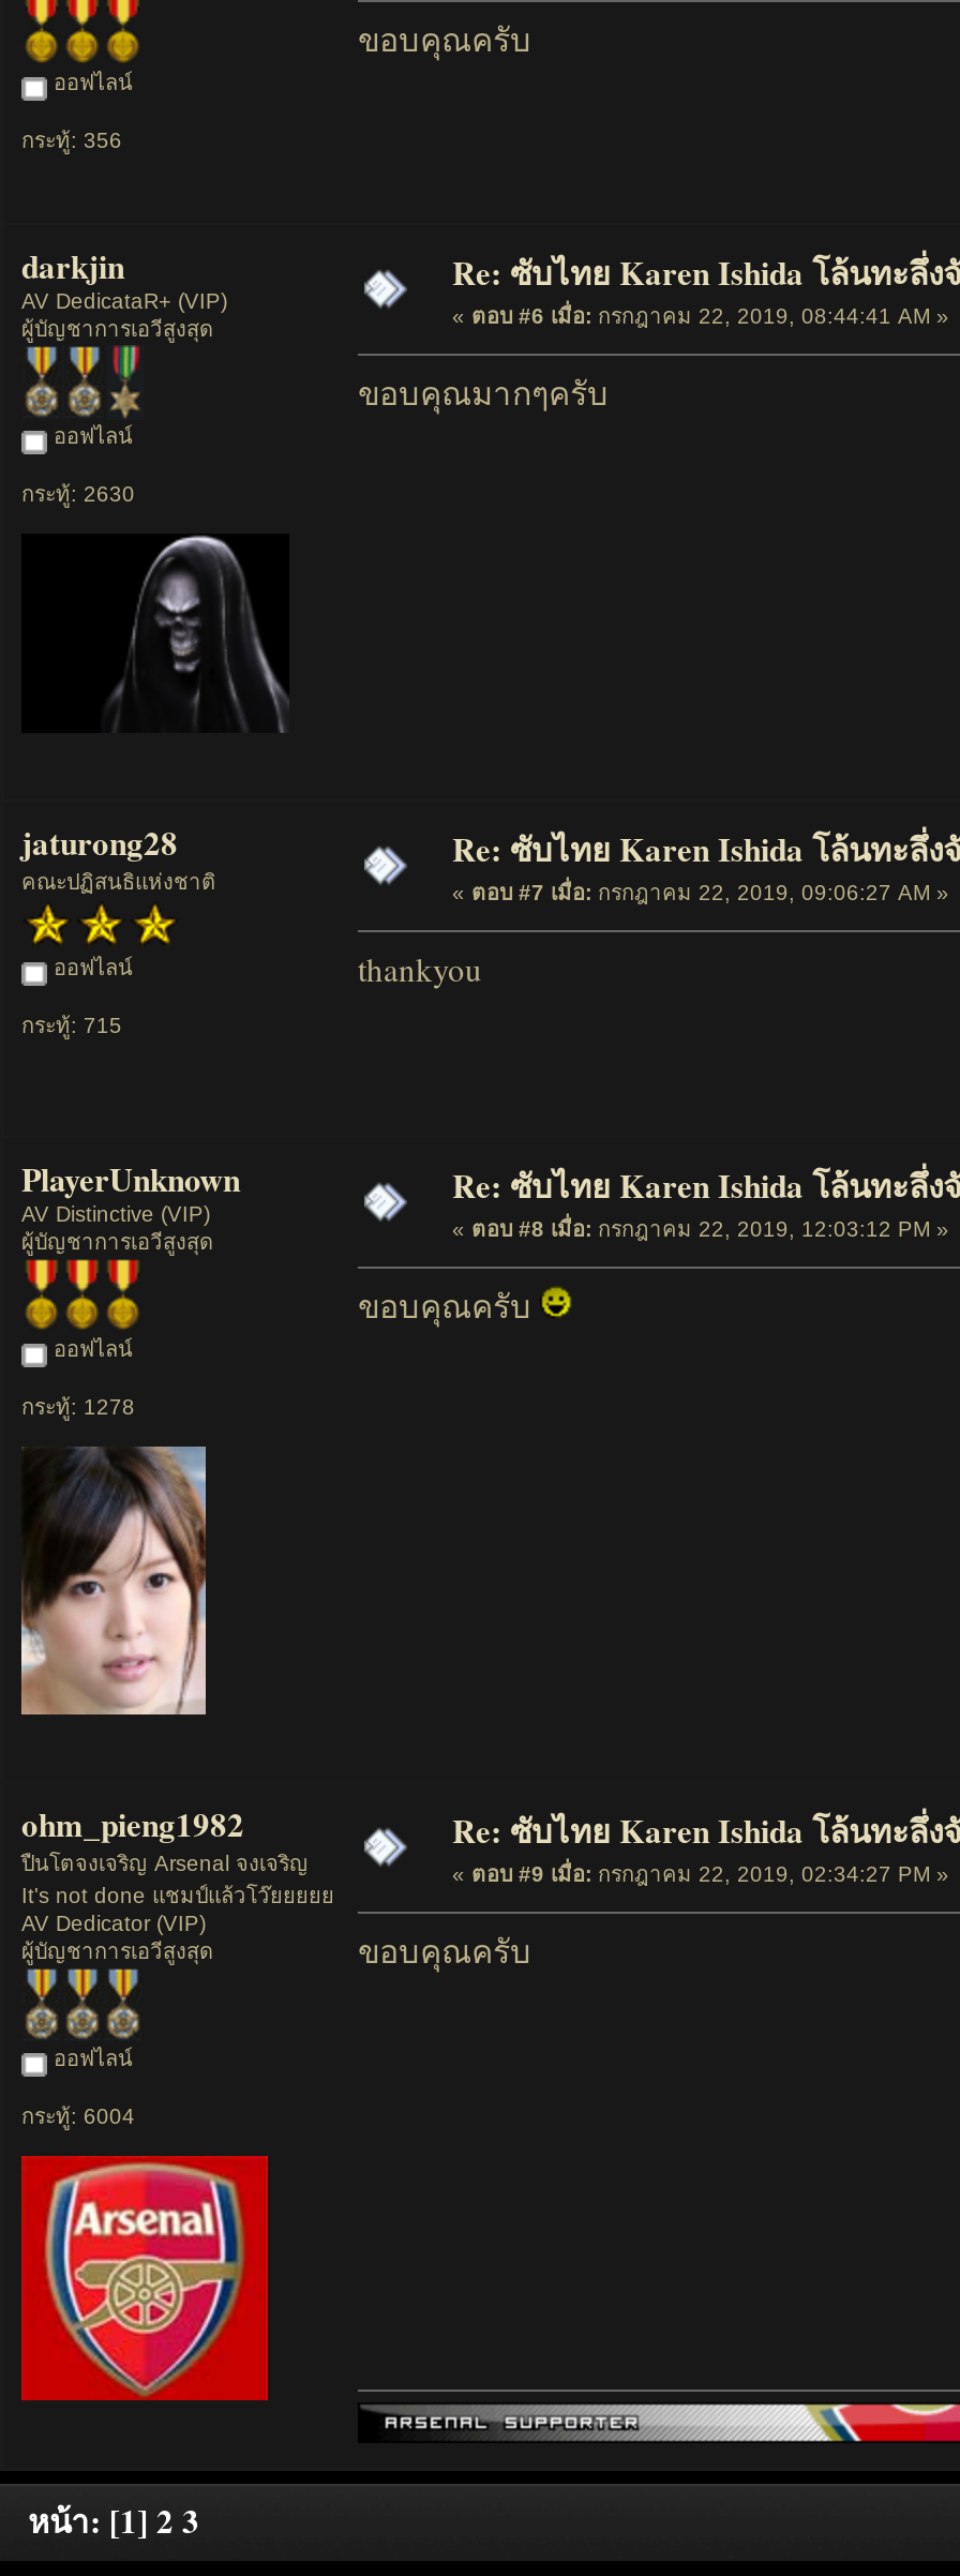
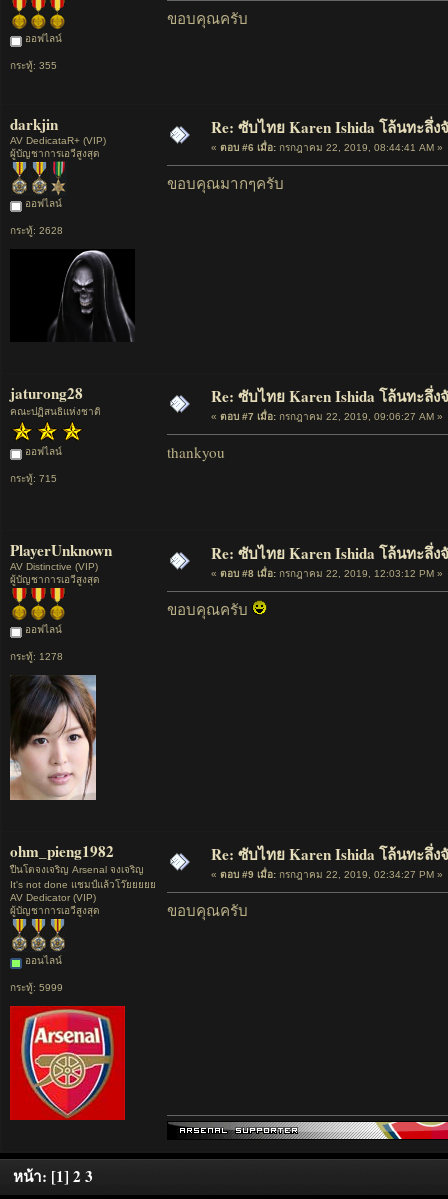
[21,129,122,153] กระทู้: 356 -> [10,60,57,71] กระทู้: 355
[21,483,135,506] กระทู้: 2630 -> [10,225,63,236] กระทู้: 2628
[47,2046,133,2070] ออฟไลน์ -> [22,955,62,966] ออนไลน์
[21,2105,135,2129] กระทู้: 6004 -> [10,982,63,993] กระทู้: 5999

